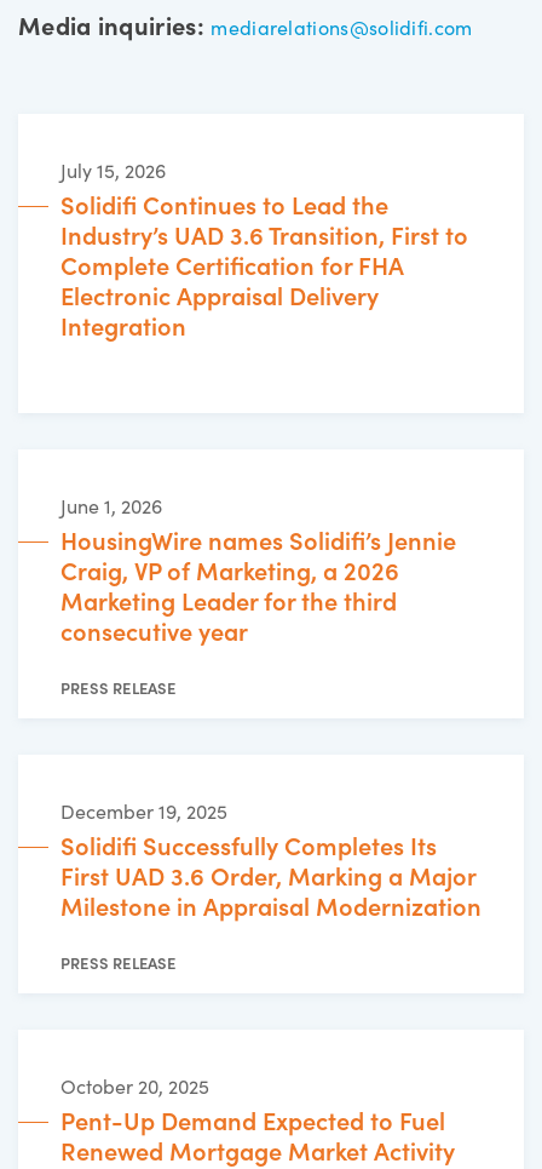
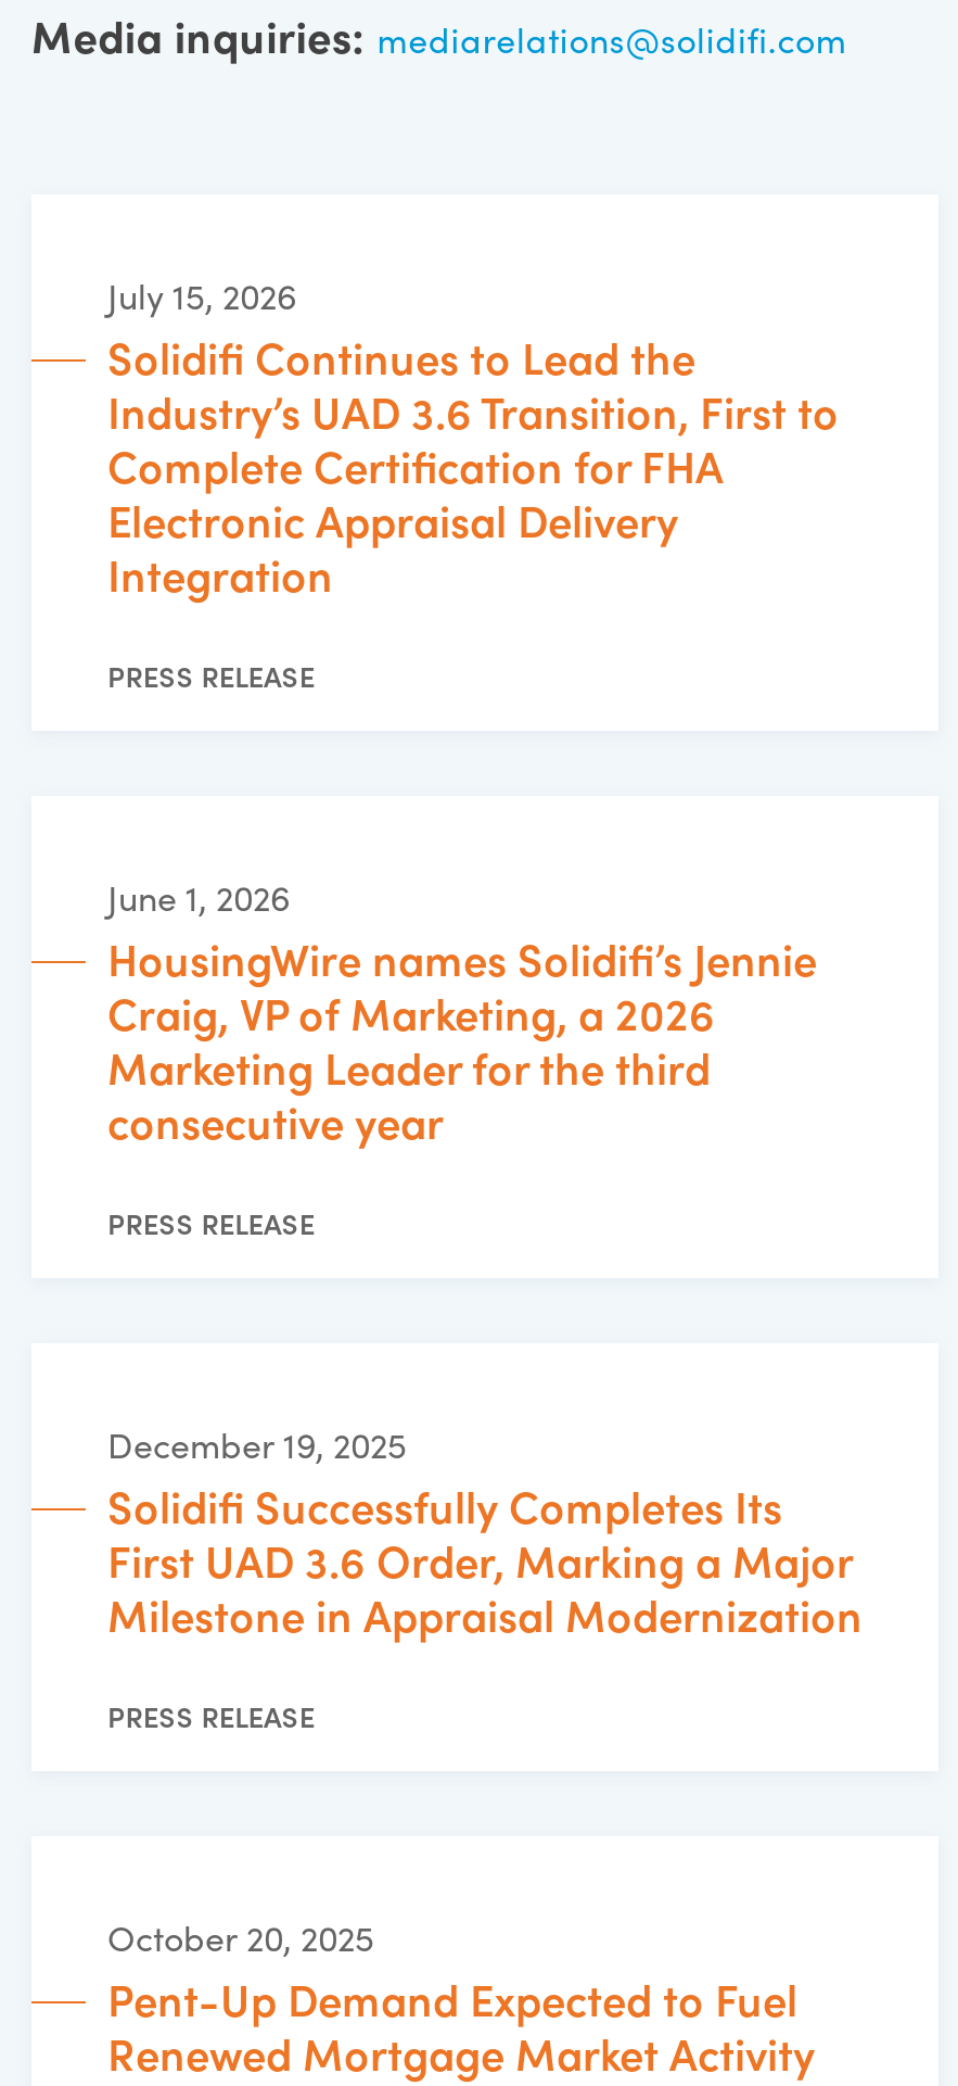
none -> [107,659,315,696] PRESS RELEASE

